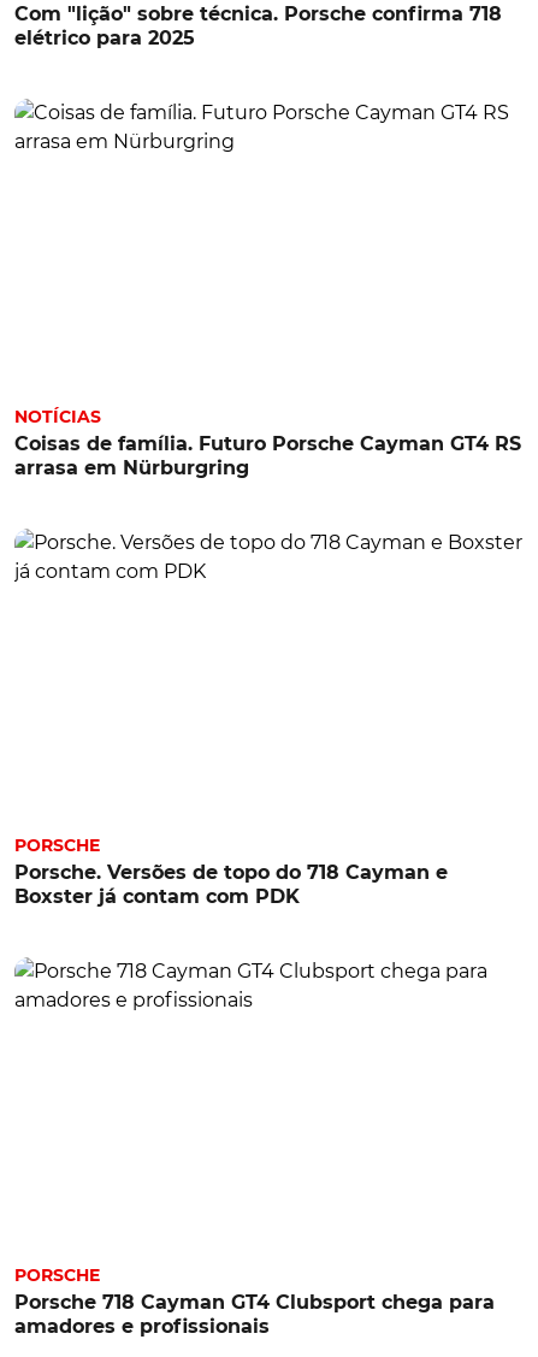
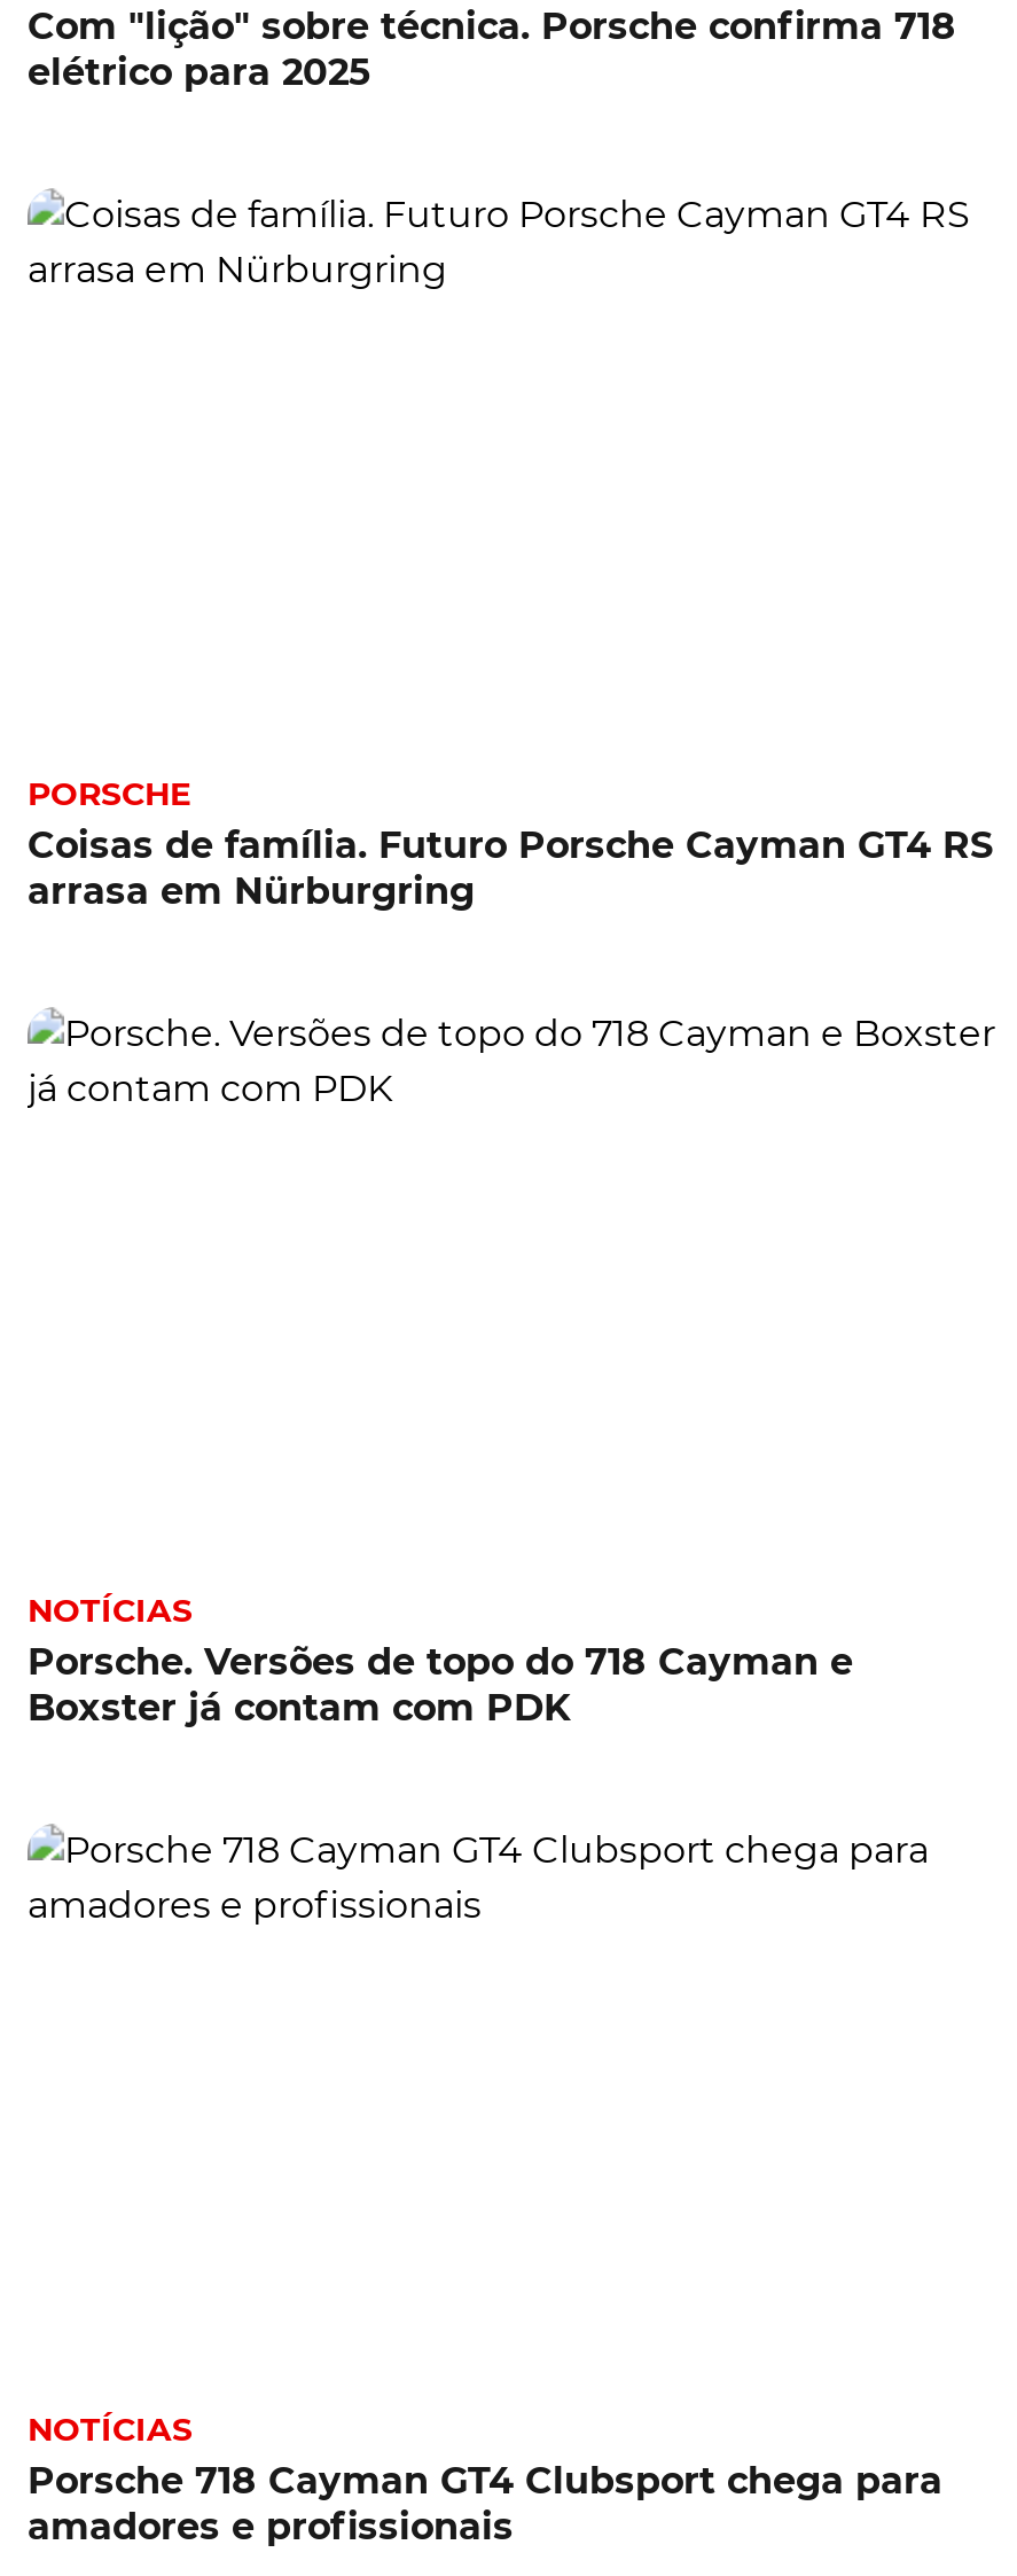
[14,405,101,427] NOTÍCIAS -> [28,772,190,813] PORSCHE
[14,834,100,856] PORSCHE -> [28,1590,193,1631] NOTÍCIAS
[14,1264,100,1285] PORSCHE -> [28,2407,193,2449] NOTÍCIAS

